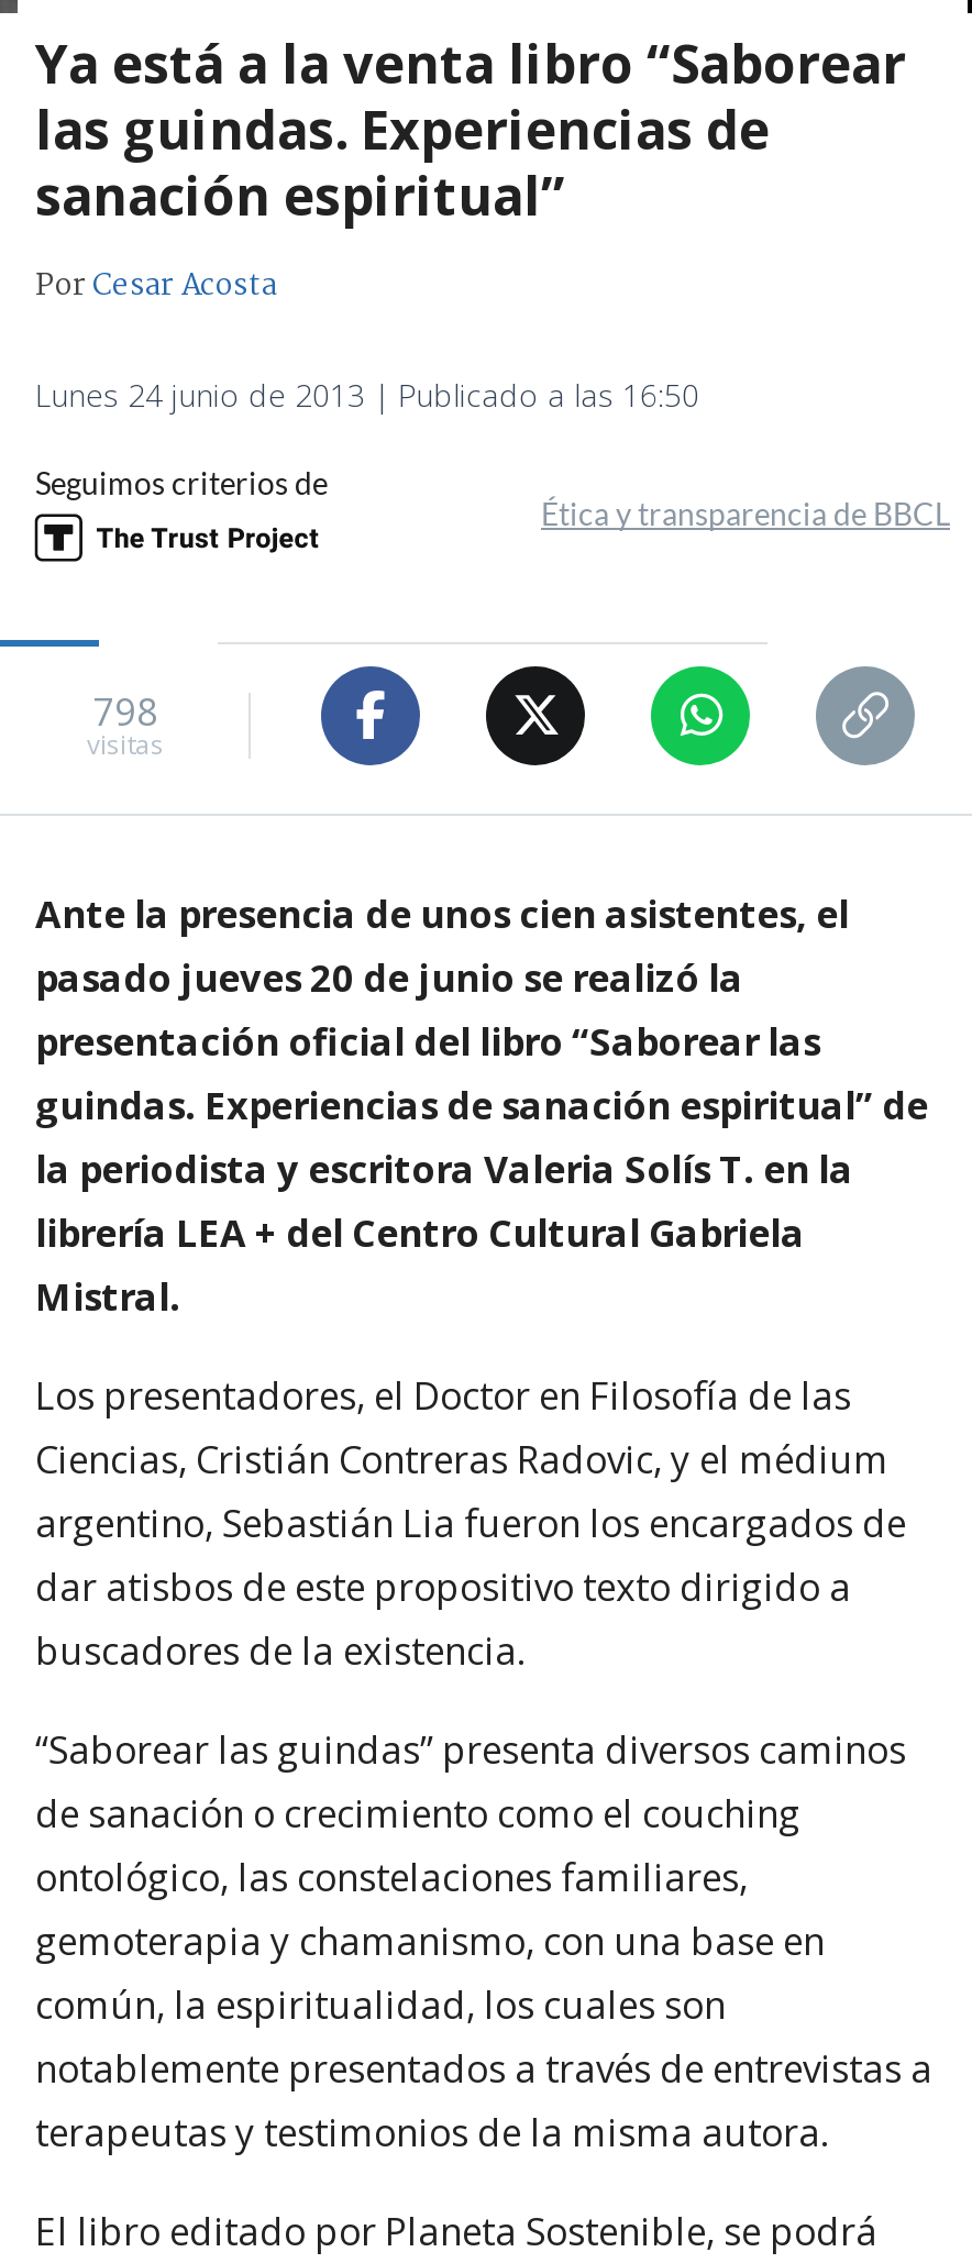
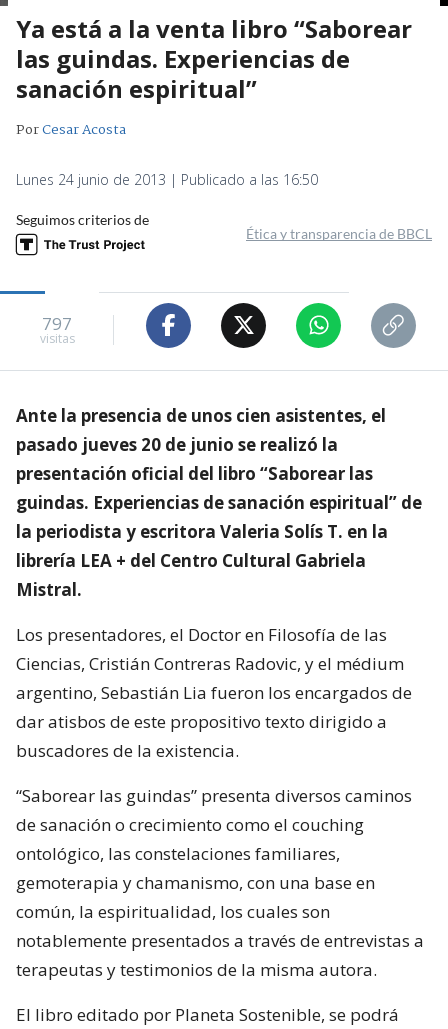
[92,687,158,737] 798 -> [42,312,72,335] 797

